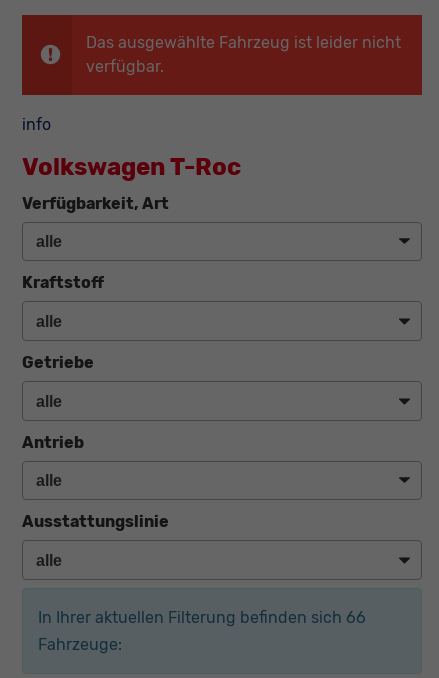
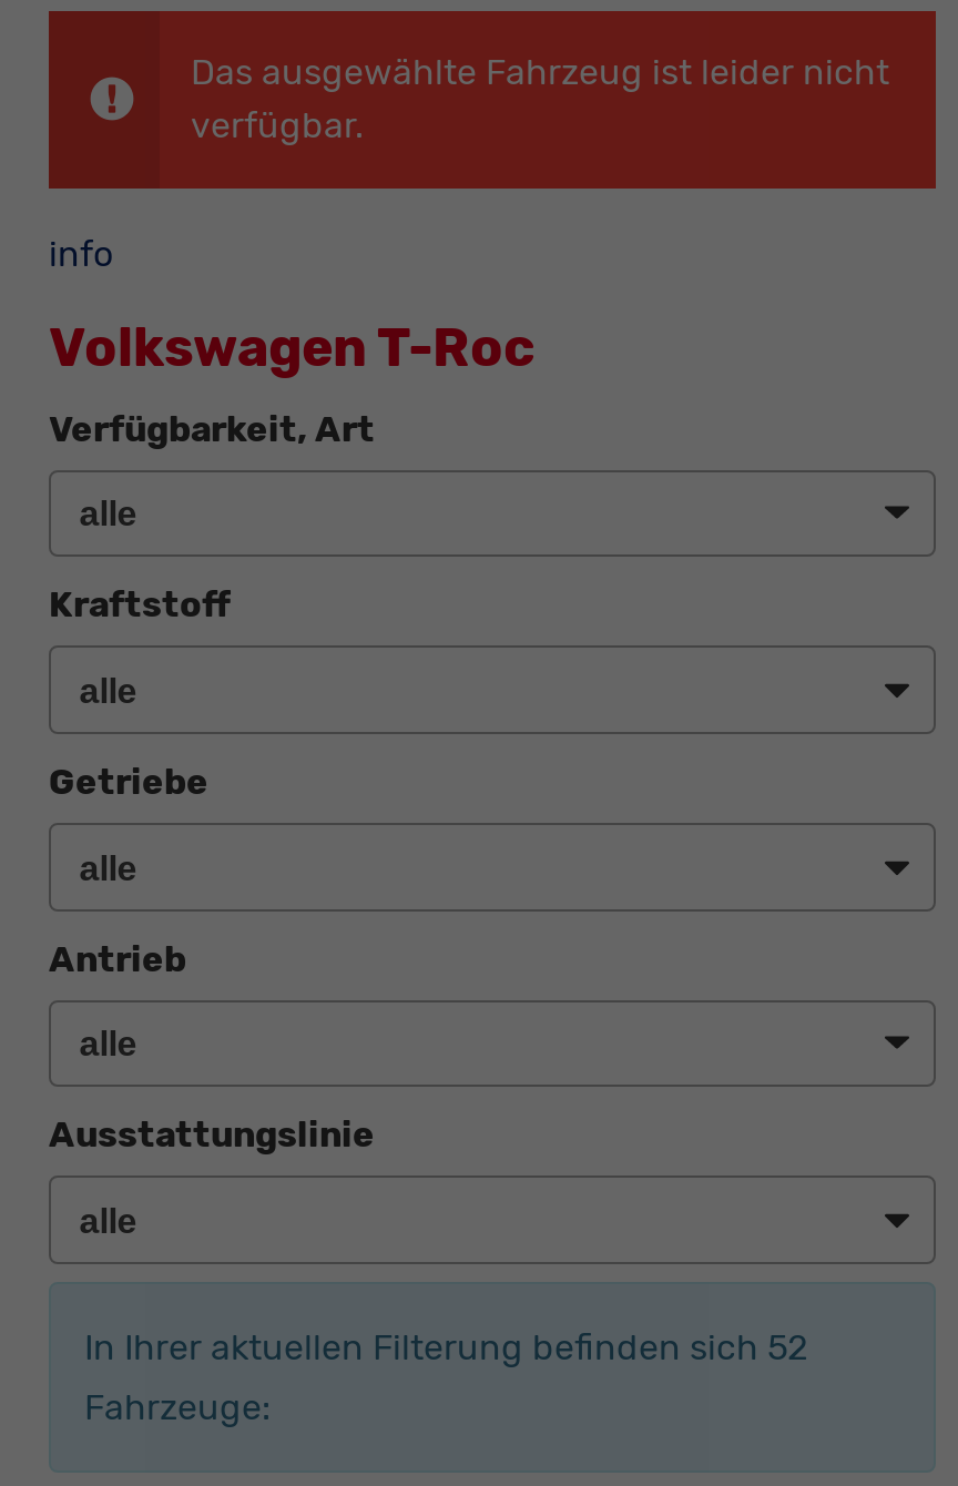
[38,608,366,627] In Ihrer aktuellen Filterung befinden sich 66 -> [84,1326,807,1368] In Ihrer aktuellen Filterung befinden sich 52

